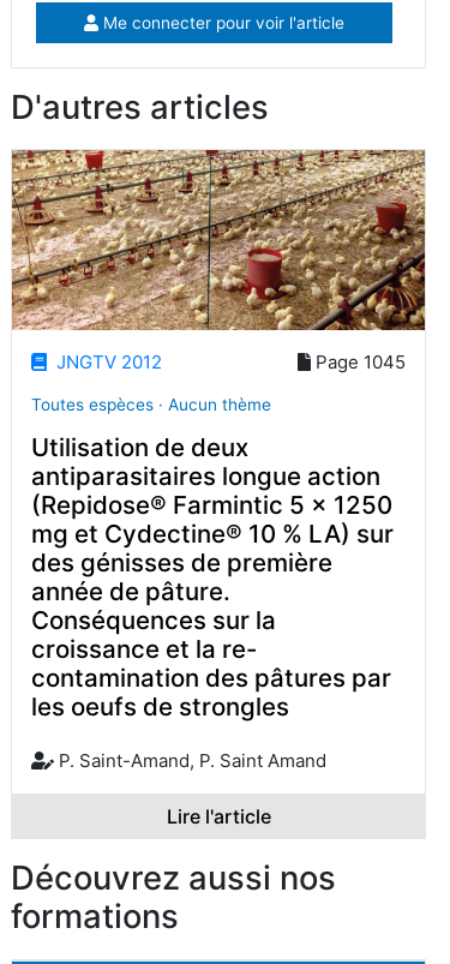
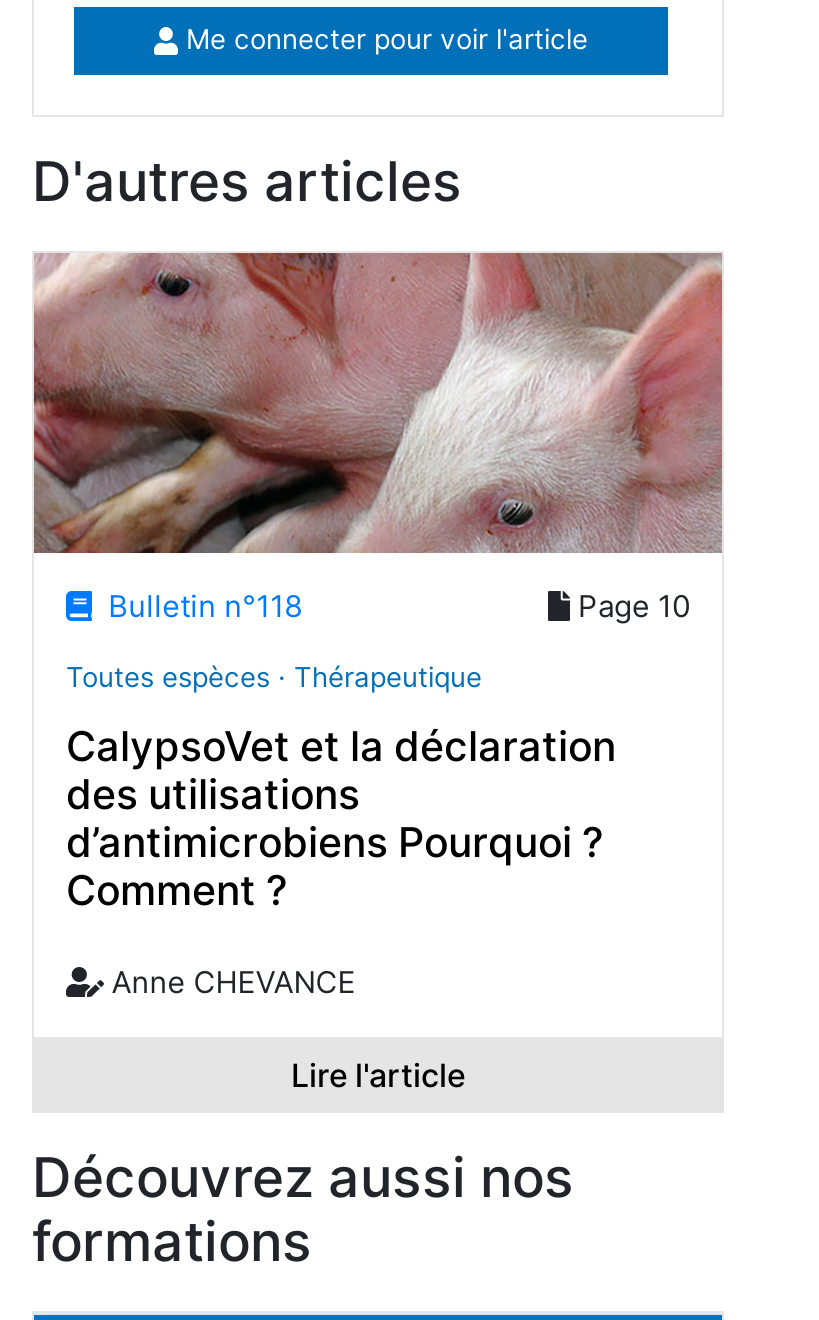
[12,149,425,374] [image] | JNGTV 2012 | Page 1045 -> [32,252,724,624] [image] | Bulletin n°118 | Page 10
[31,395,271,414] Toutes espèces · Aucun thème -> [66,660,482,692] Toutes espèces · Thérapeutique
[31,432,394,721] Utilisation de deux | antiparasitaires longue action | (Repidose® Farmintic 5 x 1250 | mg et Cydectine® 10 % LA) sur | des génisses de première | année de pâture. | Conséquences sur la | croissance et la re- | contamination des pâtures par | les oeufs de strongles -> [66,721,616,915] CalypsoVet et la déclaration | des utilisations | d’antimicrobiens Pourquoi ? | Comment ?
[54,750,326,772] P. Saint-Amand, P. Saint Amand -> [104,963,356,1001] Anne CHEVANCE

